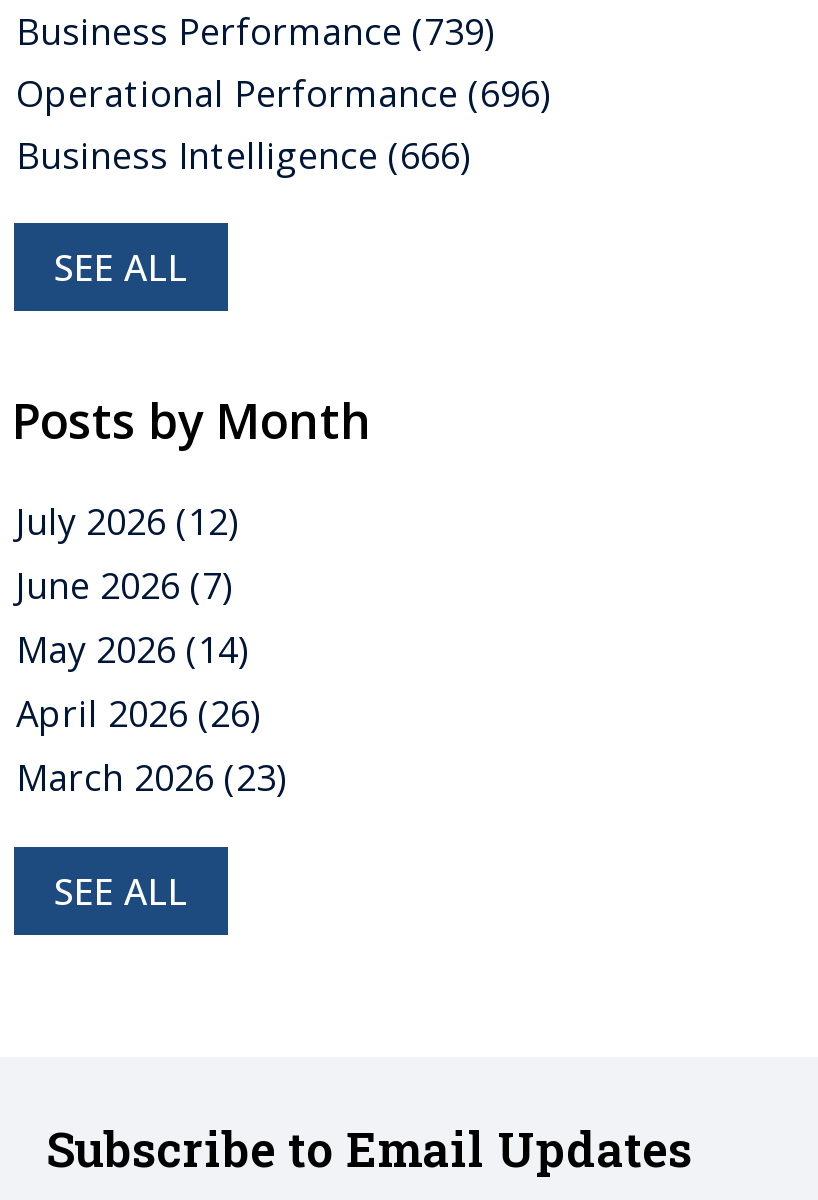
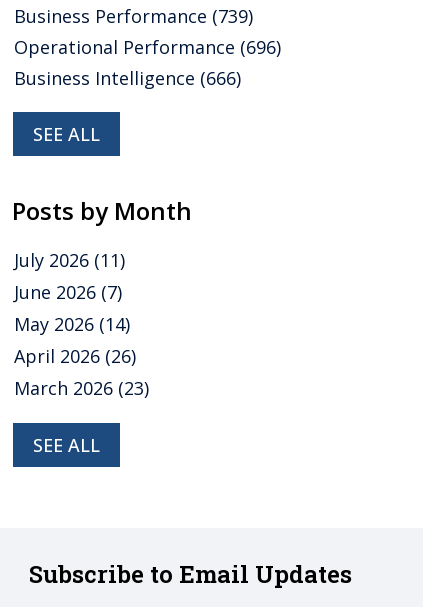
[16,496,238,544] July 2026 (12) -> [14,248,125,272] July 2026 (11)

